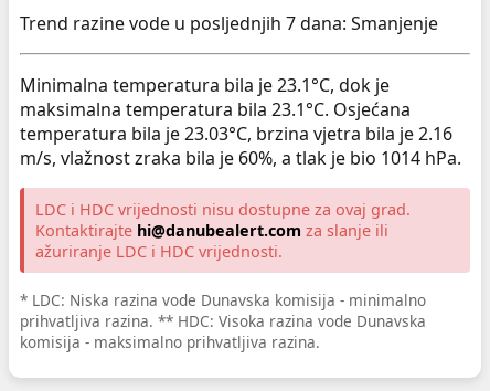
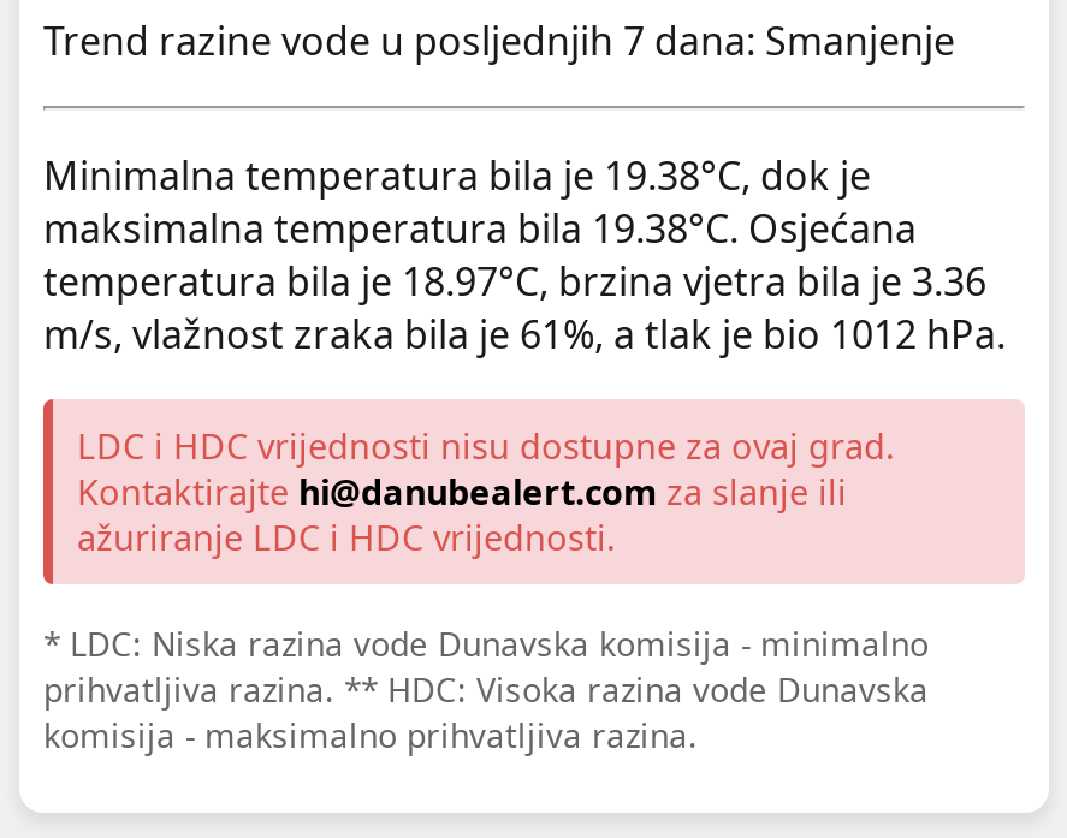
[20,73,390,97] Minimalna temperatura bila je 23.1°C, dok je -> [43,149,871,202] Minimalna temperatura bila je 19.38°C, dok je
[20,97,411,121] maksimalna temperatura bila 23.1°C. Osjećana -> [43,202,917,254] maksimalna temperatura bila 19.38°C. Osjećana
[20,121,452,146] temperatura bila je 23.03°C, brzina vjetra bila je 2.16 -> [43,254,986,307] temperatura bila je 18.97°C, brzina vjetra bila je 3.36
[20,146,461,170] m/s, vlažnost zraka bila je 60%, a tlak je bio 1014 hPa. -> [43,307,1006,360] m/s, vlažnost zraka bila je 61%, a tlak je bio 1012 hPa.

